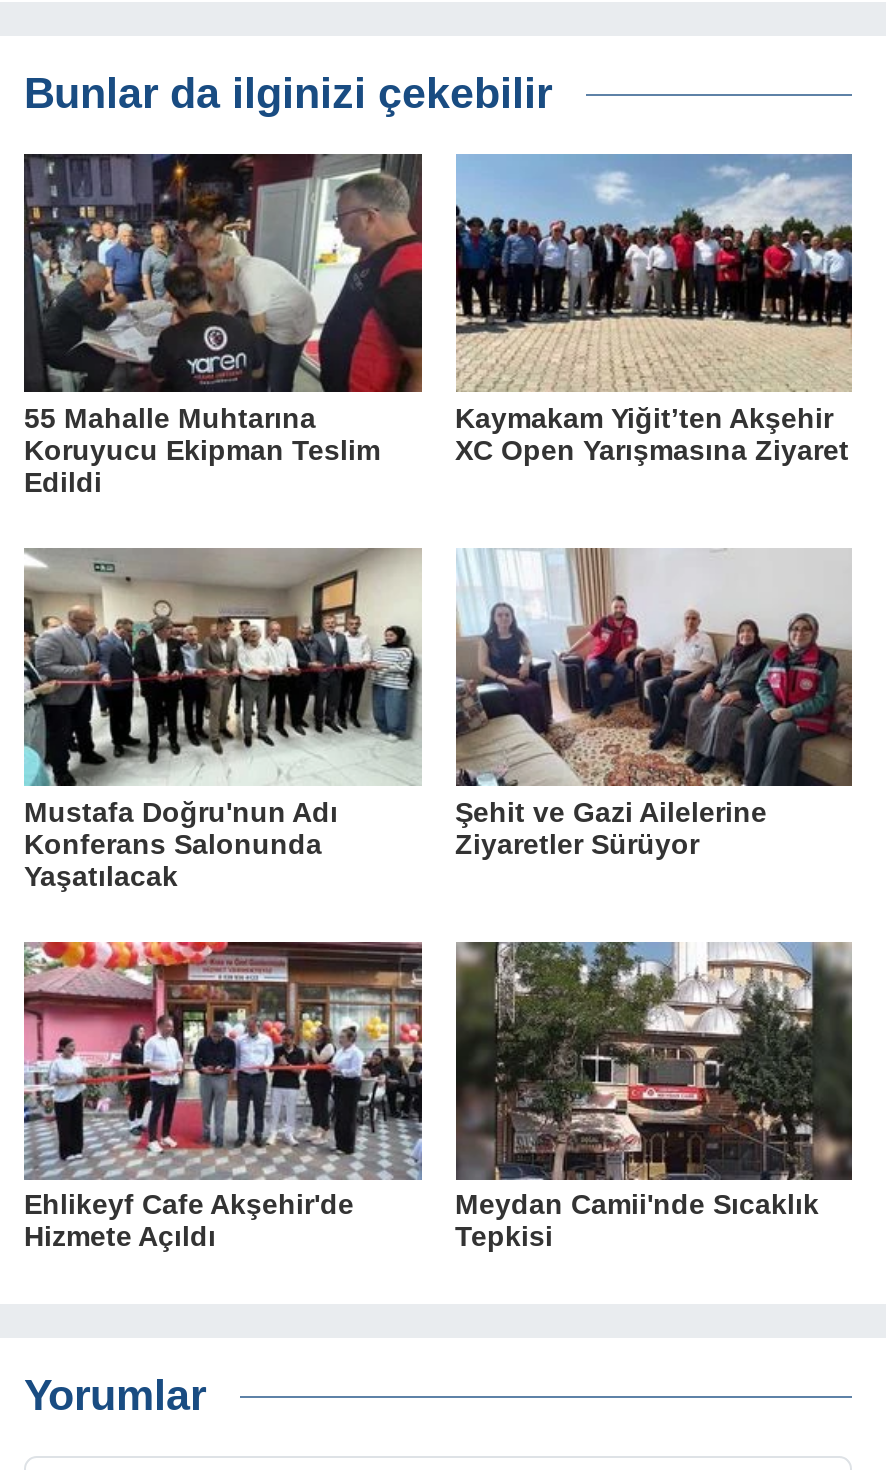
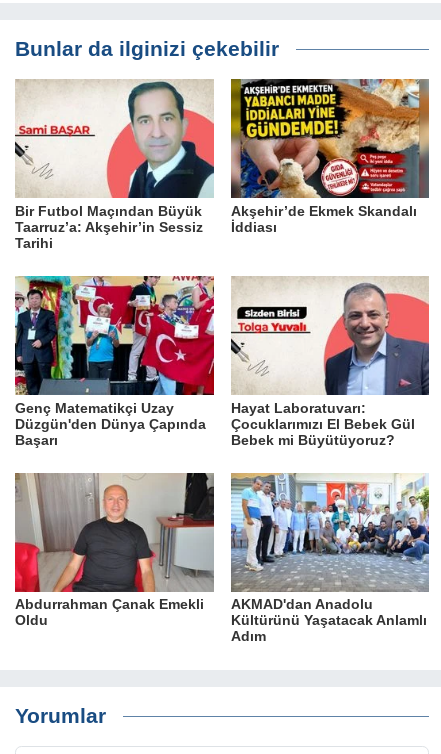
[22,152,424,497] [image] | 55 Mahalle Muhtarına | Koruyucu Ekipman Teslim | Edildi -> [15,79,215,251] [image] | Bir Futbol Maçından Büyük | Taarruz’a: Akşehir’in Sessiz | Tarihi
[454,152,854,465] [image] | Kaymakam Yiğit’ten Akşehir | XC Open Yarışmasına Ziyaret -> [230,78,430,235] [image] | Akşehir’de Ekmek Skandalı | İddiası
[24,546,422,891] [image] | Mustafa Doğru'nun Adı | Konferans Salonunda | Yaşatılacak -> [14,275,215,447] [image] | Genç Matematikçi Uzay | Düzgün'den Dünya Çapında | Başarı
[454,548,852,859] [image] | Şehit ve Gazi Ailelerine | Ziyaretler Sürüyor -> [230,276,430,447] [image] | Hayat Laboratuvarı: | Çocuklarımızı El Bebek Gül | Bebek mi Büyütüyoruz?
[22,940,422,1253] [image] | Ehlikeyf Cafe Akşehir'de | Hizmete Açıldı -> [14,472,214,628] [image] | Abdurrahman Çanak Emekli | Oldu
[454,940,852,1253] [image] | Meydan Camii'nde Sıcaklık | Tepkisi -> [230,472,430,644] [image] | AKMAD'dan Anadolu | Kültürünü Yaşatacak Anlamlı | Adım

